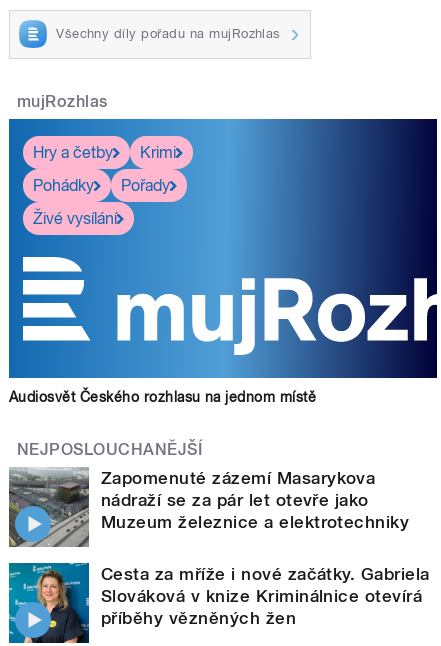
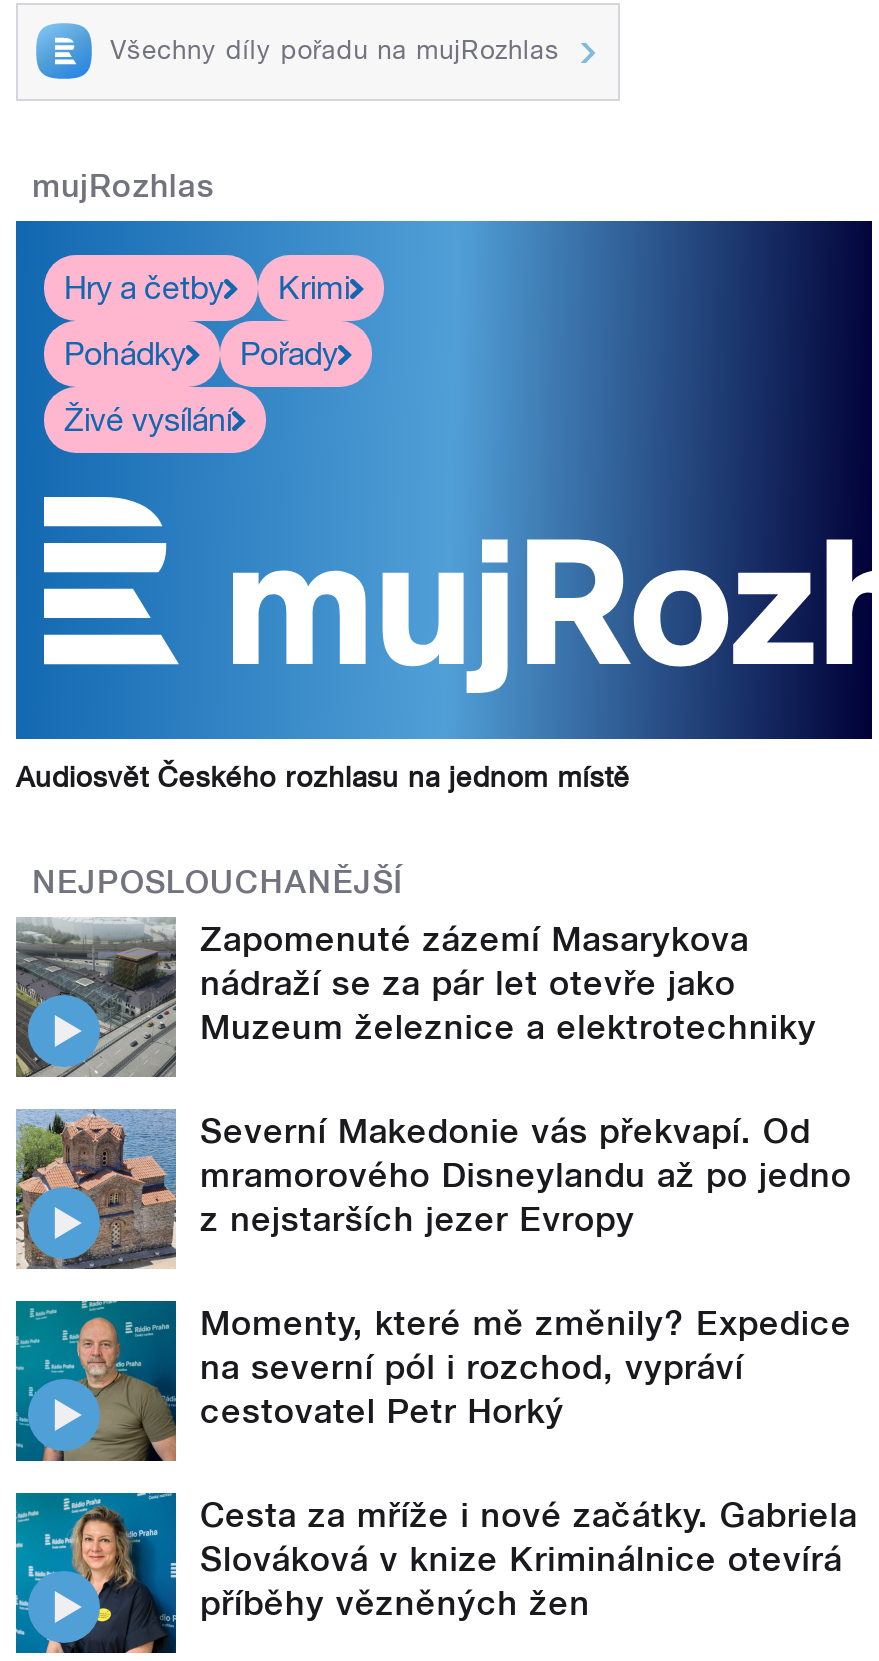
none -> [14,1109,852,1431] [image] | Severní Makedonie vás překvapí. Od | mramorového Disneylandu až po jedno | z nejstarších jezer Evropy | Momenty, které mě změnily? Expedice | na severní pól i rozchod, vypráví | cestovatel Petr Horký
none -> [14,1299,176,1463] [image]

